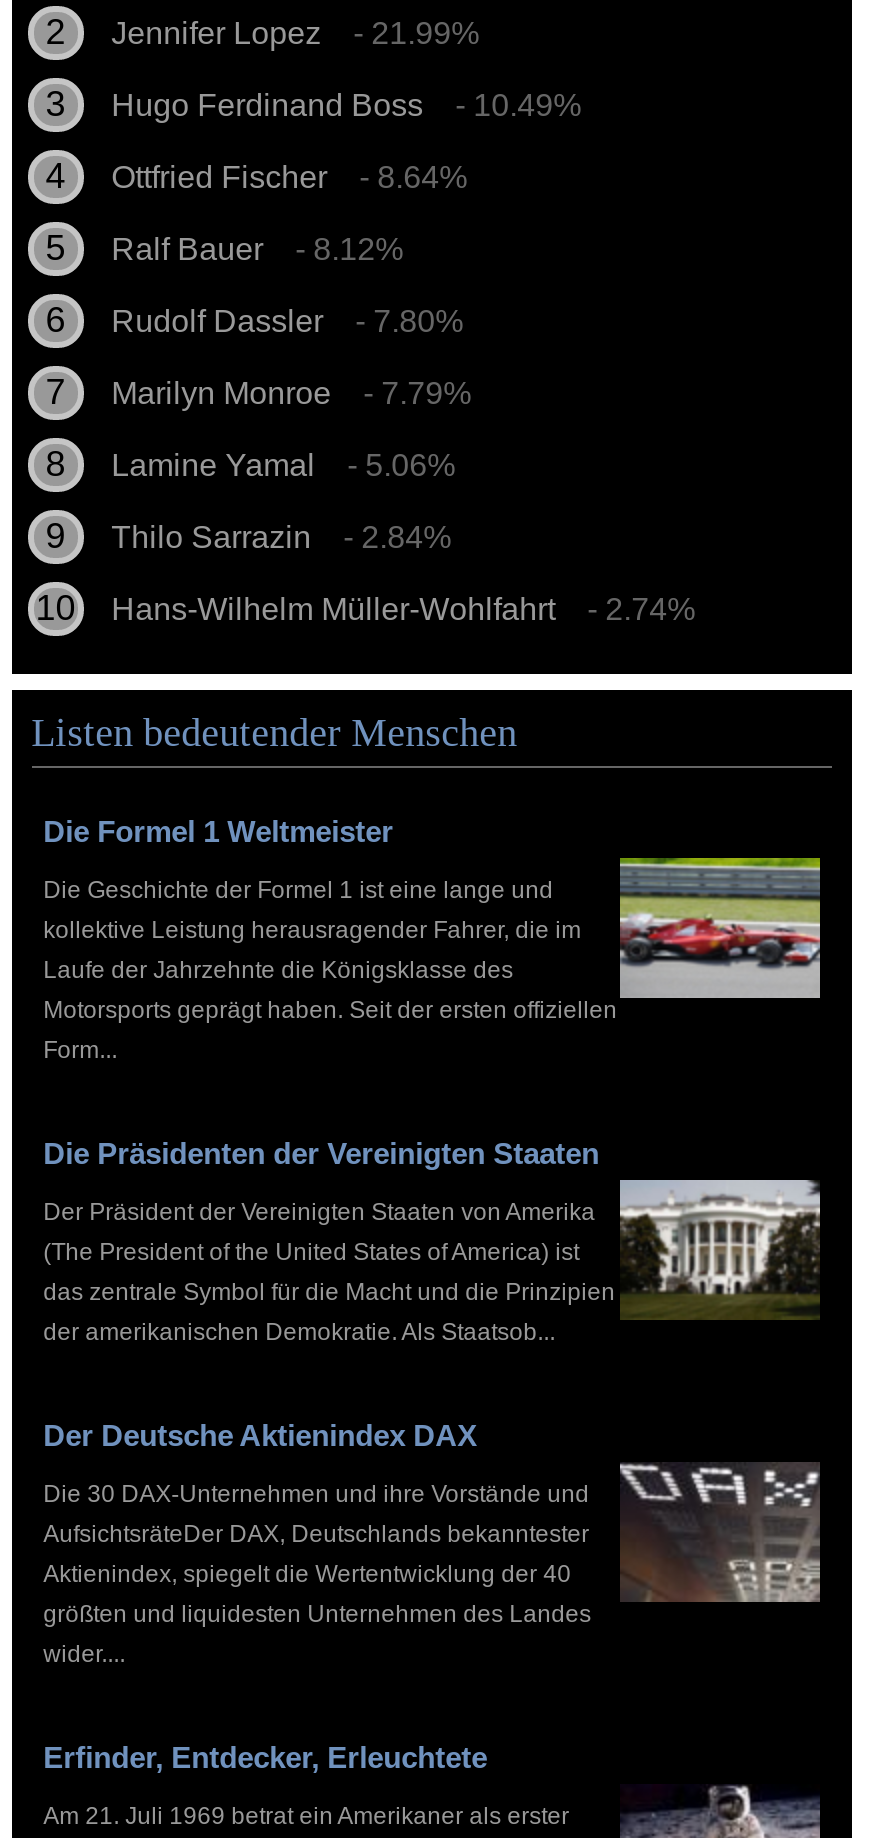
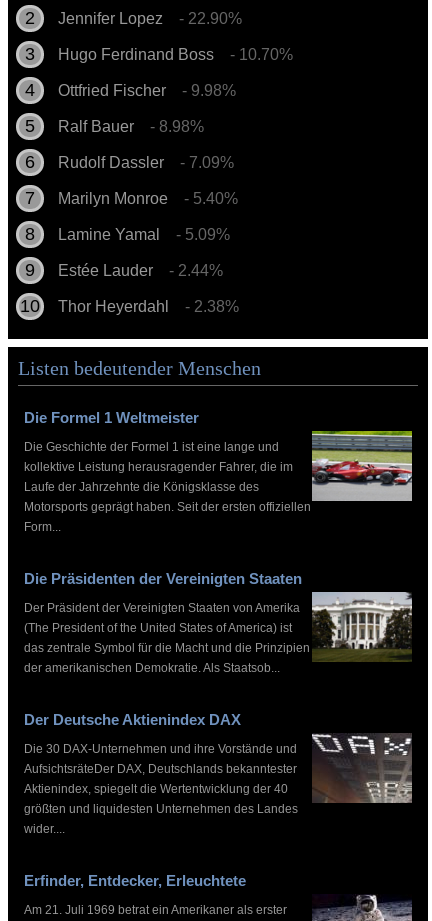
[111,16,479,50] Jennifer Lopez - 21.99% -> [58,10,242,27] Jennifer Lopez - 22.90%
[111,88,581,122] Hugo Ferdinand Boss - 10.49% -> [58,46,293,63] Hugo Ferdinand Boss - 10.70%
[111,160,467,194] Ottfried Fischer - 8.64% -> [58,82,236,99] Ottfried Fischer - 9.98%
[111,232,403,266] Ralf Bauer - 8.12% -> [58,118,204,135] Ralf Bauer - 8.98%
[111,304,463,338] Rudolf Dassler - 7.80% -> [58,154,234,171] Rudolf Dassler - 7.09%
[111,376,471,410] Marilyn Monroe - 7.79% -> [58,190,238,207] Marilyn Monroe - 5.40%
[111,448,455,482] Lamine Yamal - 5.06% -> [58,226,230,243] Lamine Yamal - 5.09%
[111,520,451,554] Thilo Sarrazin | - 2.84% -> [58,262,223,279] Estée Lauder | - 2.44%
[111,592,695,626] Hans-Wilhelm Müller-Wohlfahrt | - 2.74% -> [58,298,239,315] Thor Heyerdahl | - 2.38%

